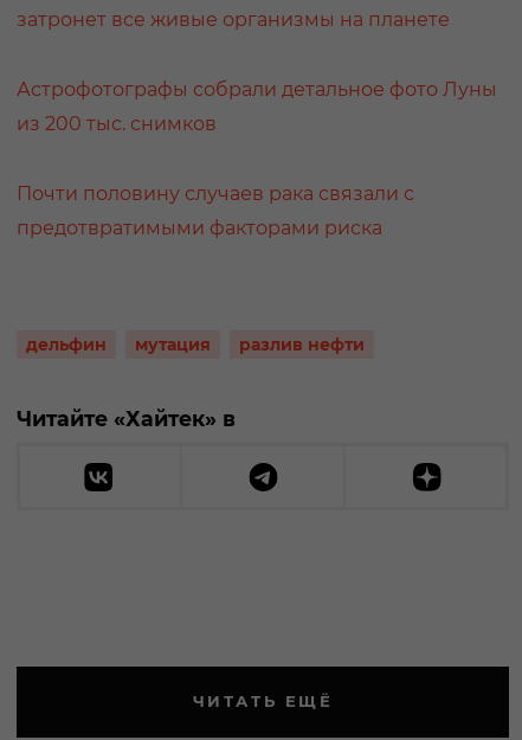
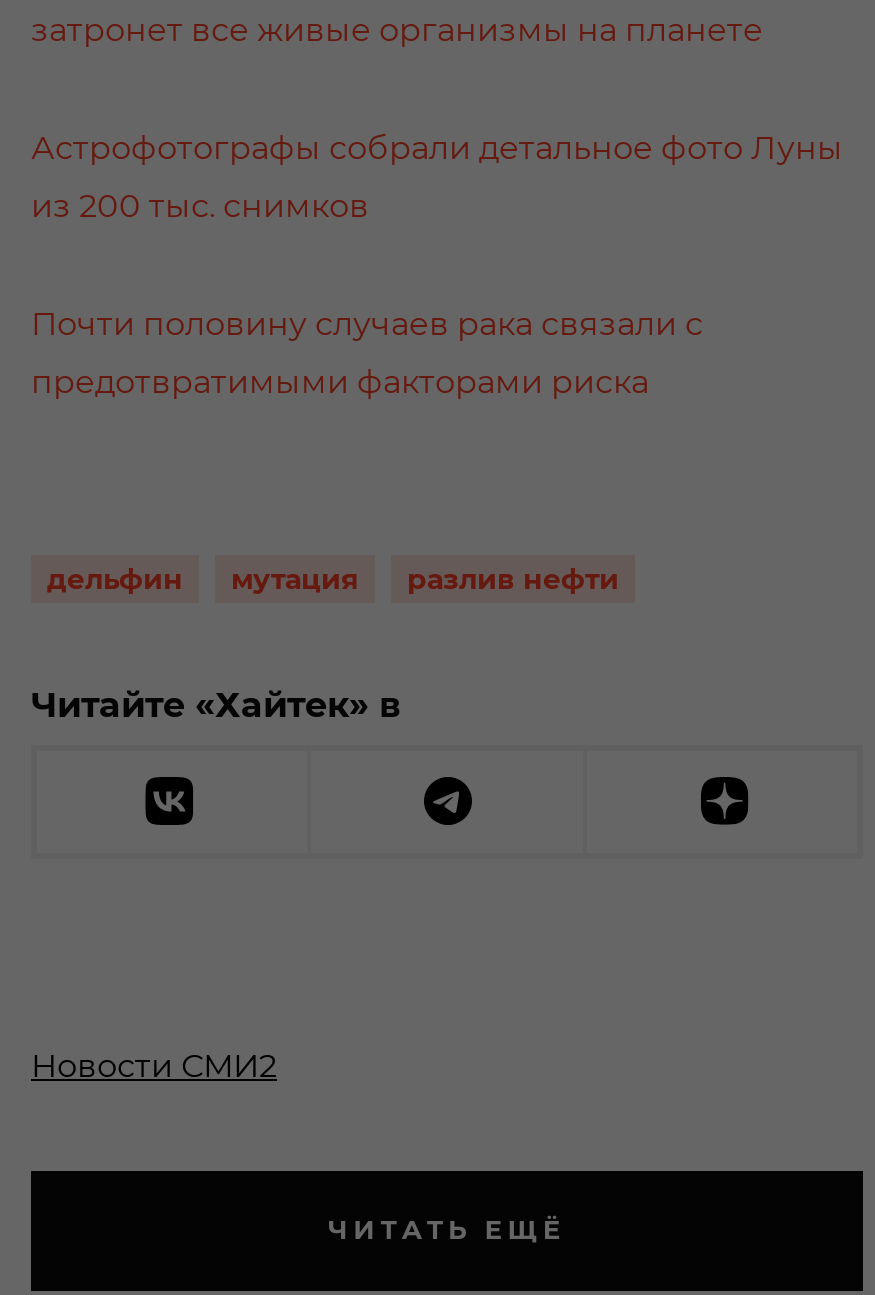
none -> [31,1047,277,1085] Новости СМИ2

